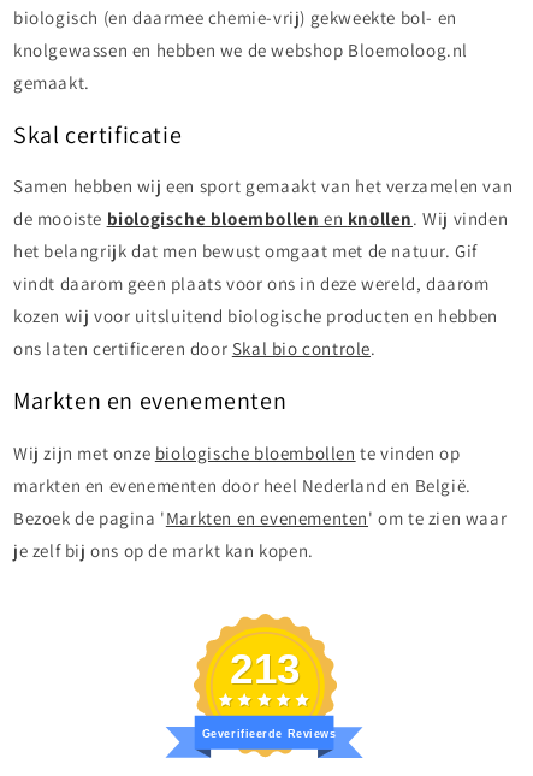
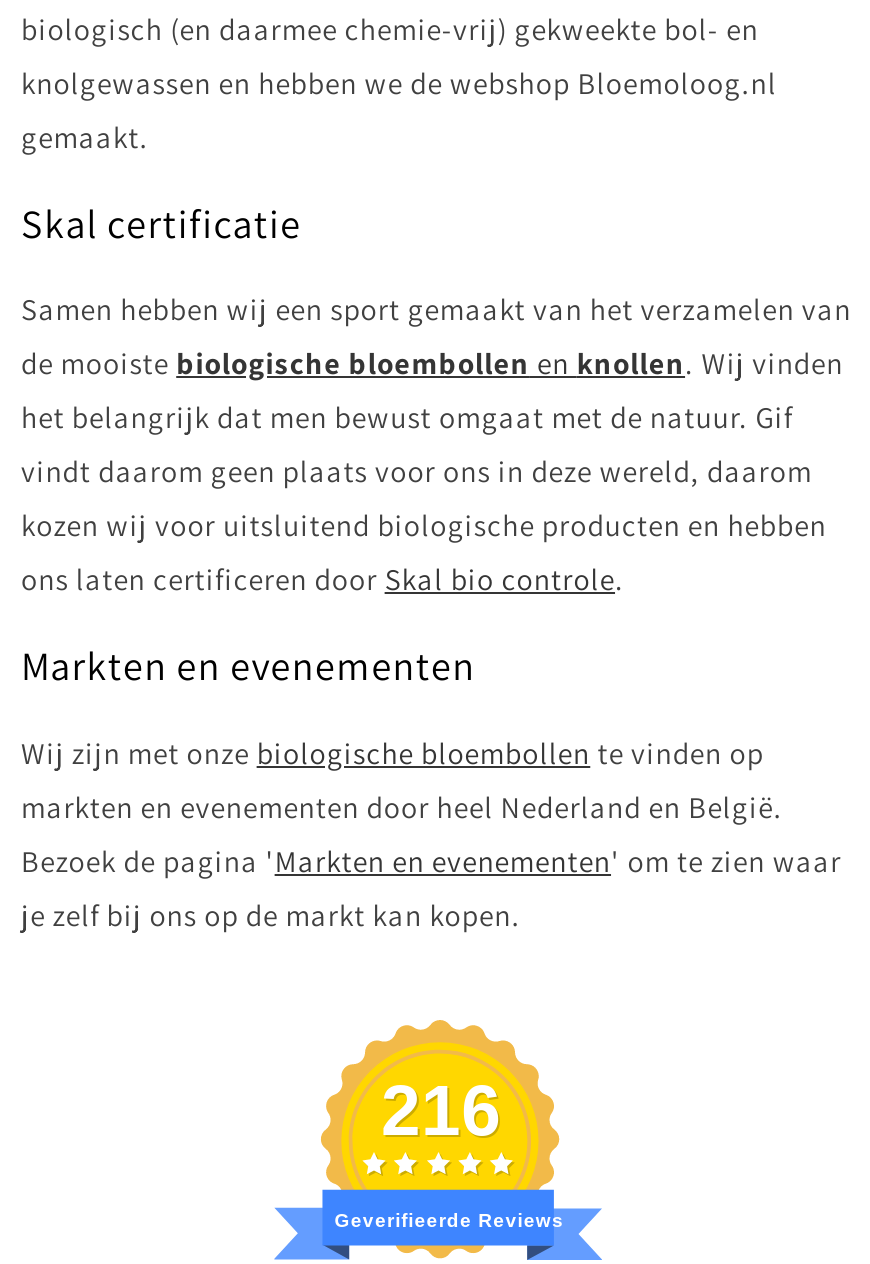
[230,644,300,691] 213 -> [381,1071,500,1150] 216

